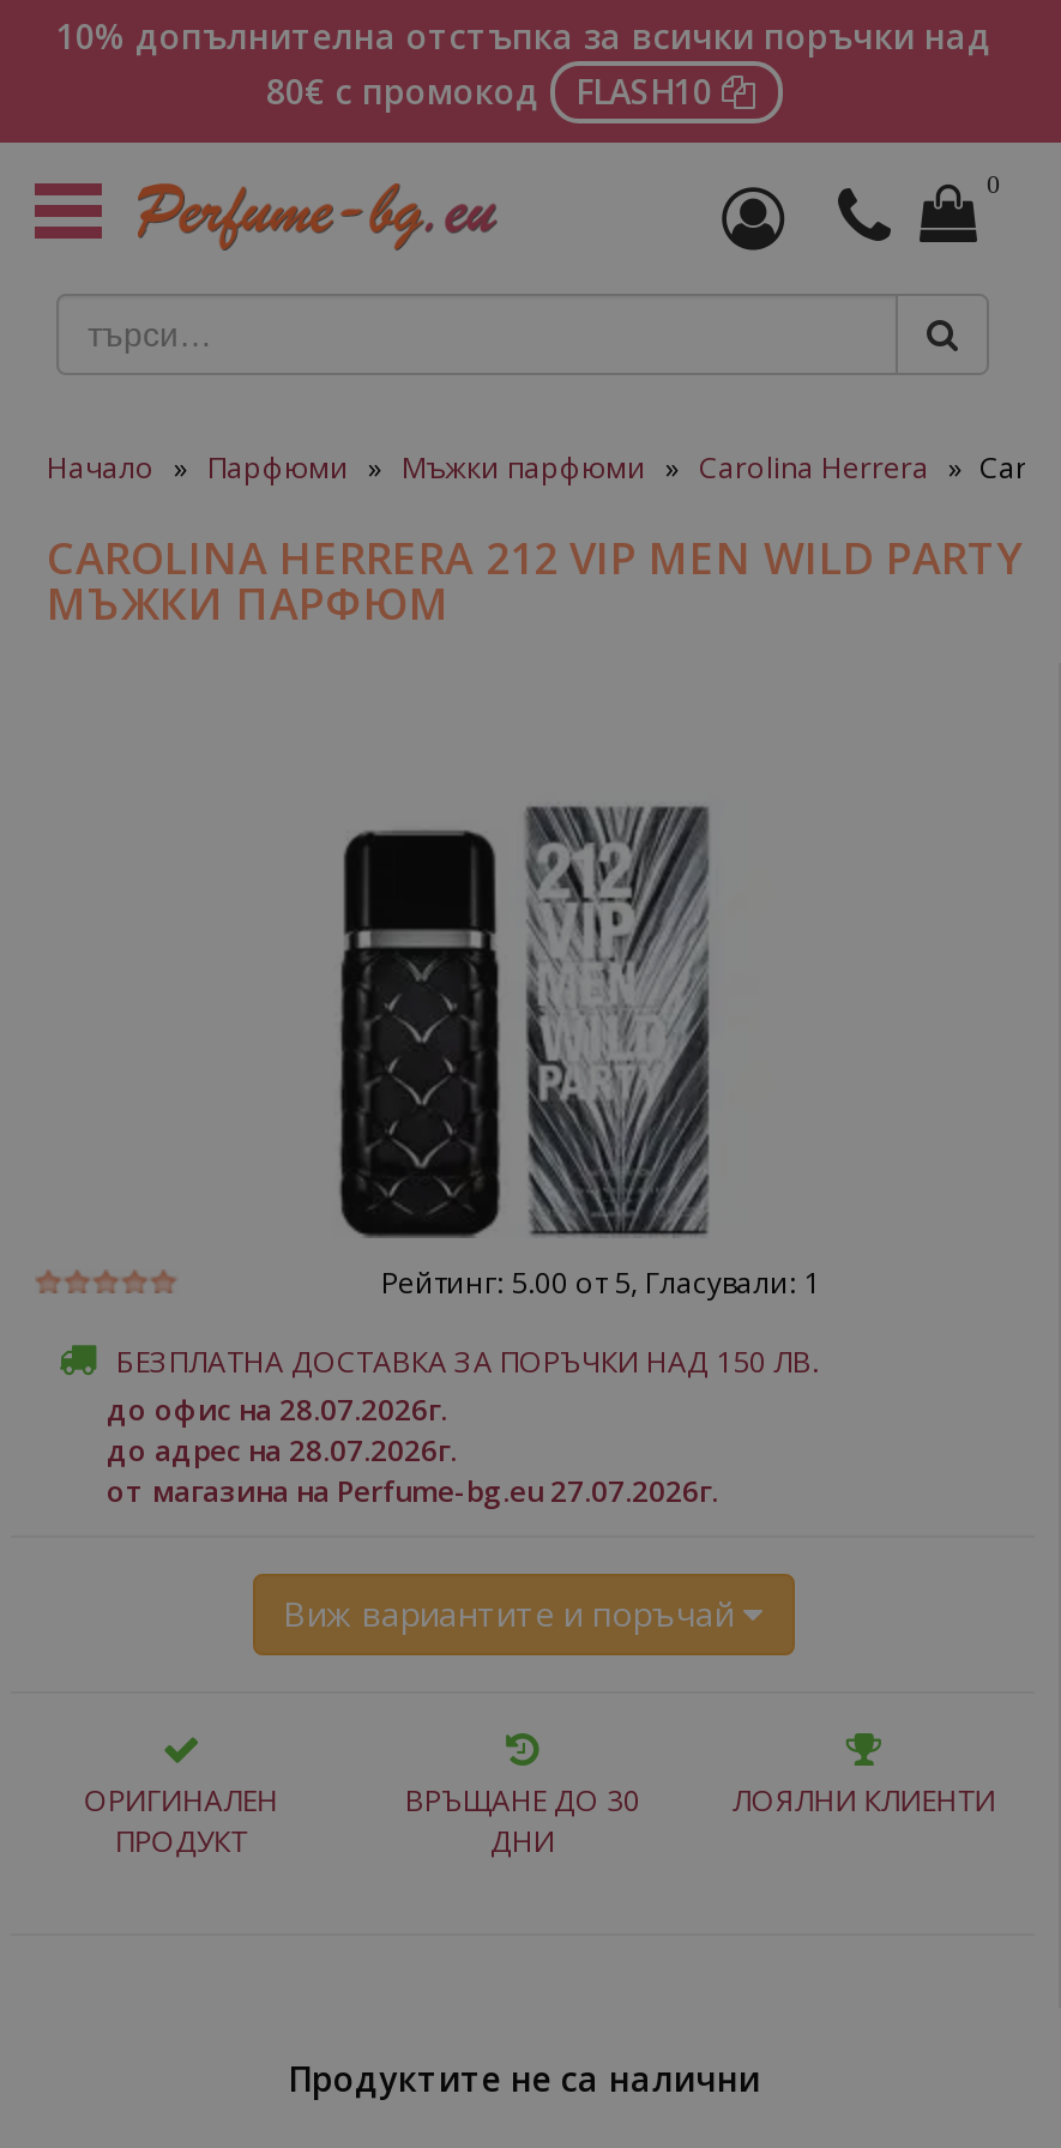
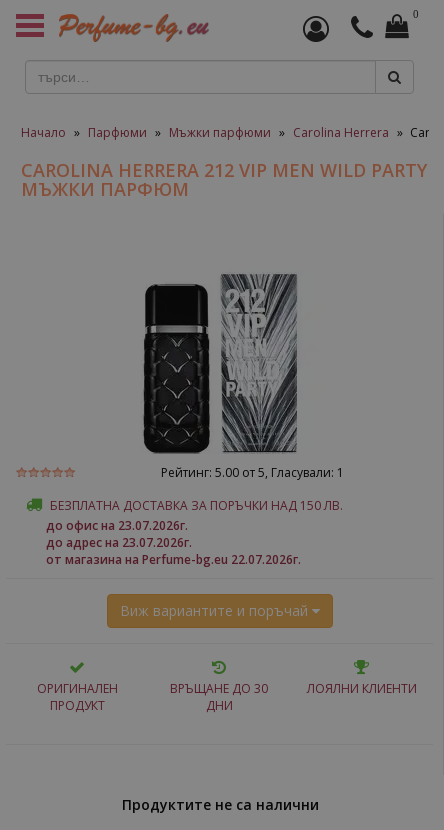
[56,13,991,114] 10% допълнителна отстъпка за всички поръчки над | 80€ с промокод FLASH10 -> none
[107,1389,447,1430] до офис на 28.07.2026г. -> [46,517,188,534] до офис на 23.07.2026г.
[107,1430,457,1471] до адрес на 28.07.2026г. -> [46,534,192,551] до адрес на 23.07.2026г.
[107,1471,718,1512] от магазина на Perfume-bg.eu 27.07.2026г. -> [46,551,301,568] от магазина на Perfume-bg.eu 22.07.2026г.

